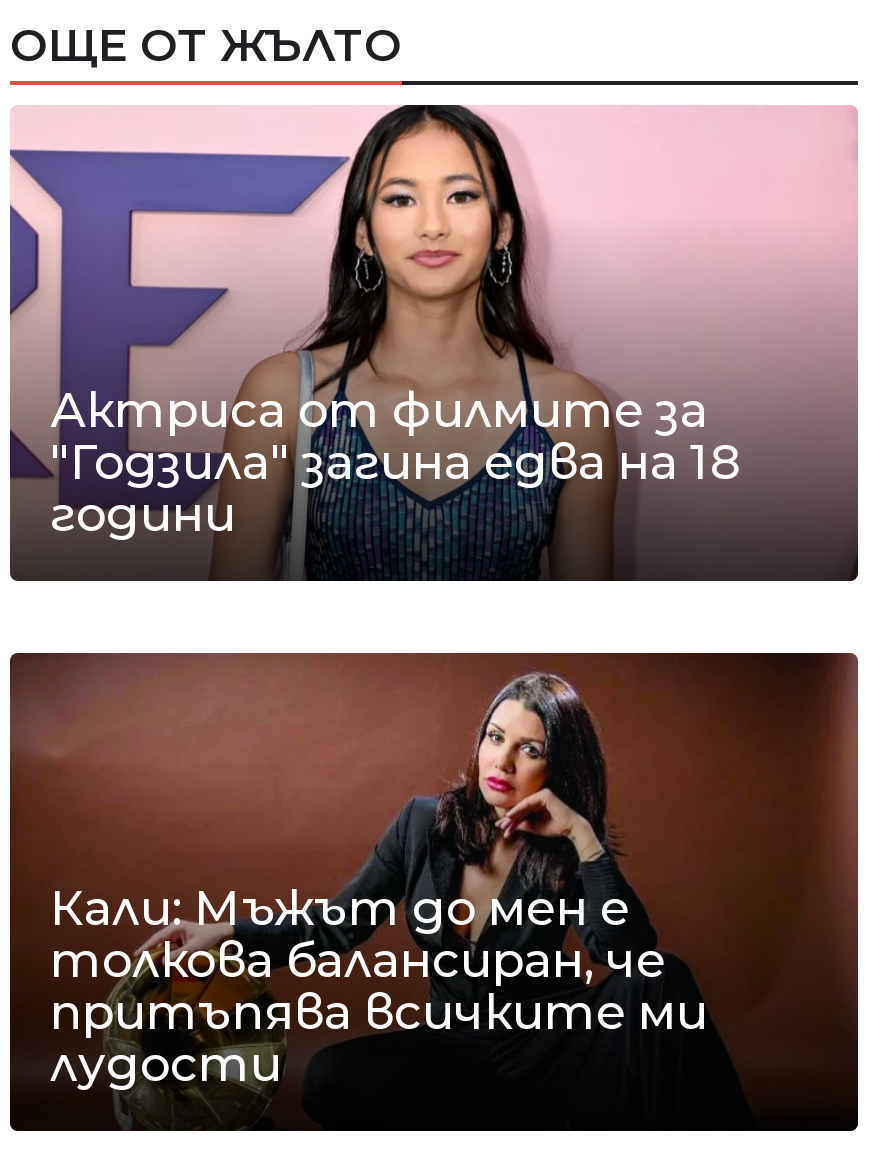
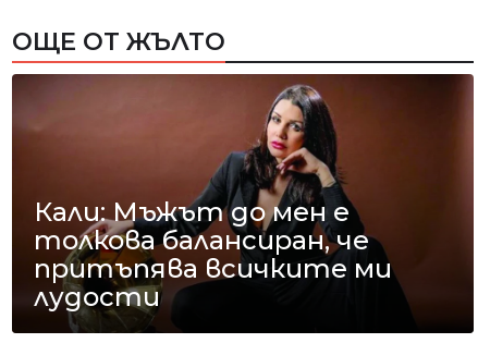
[8,105,858,583] [image] | Актриса от филмите за | "Годзила" загина едва на 18 | години -> none

